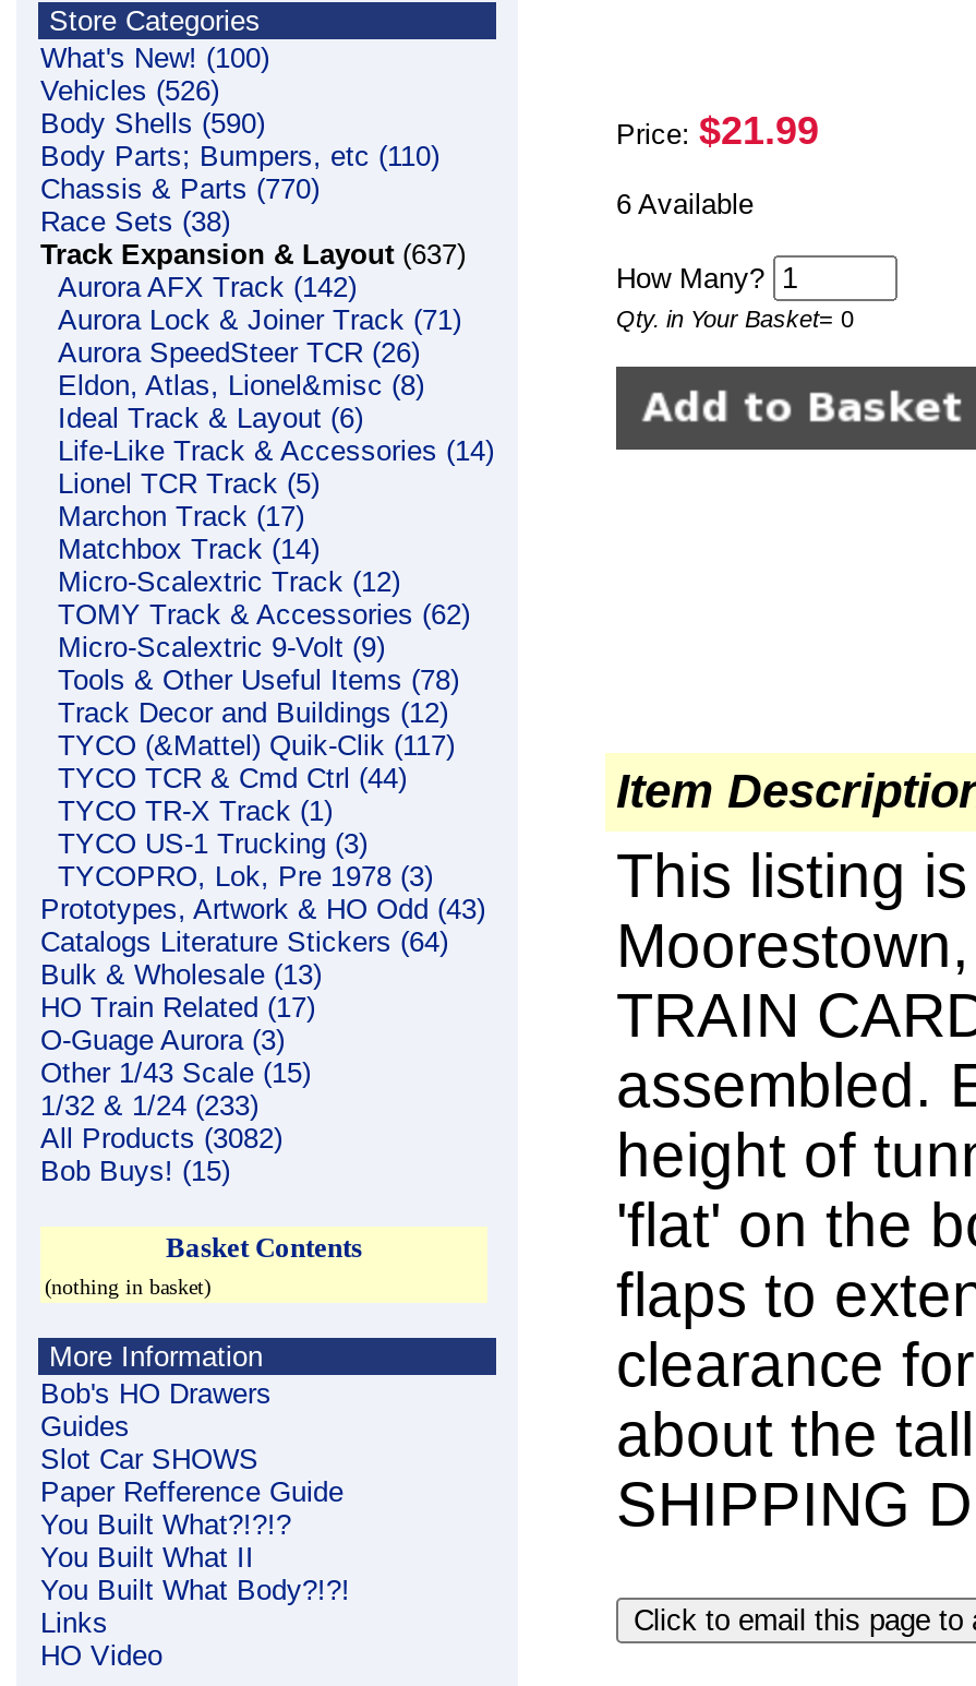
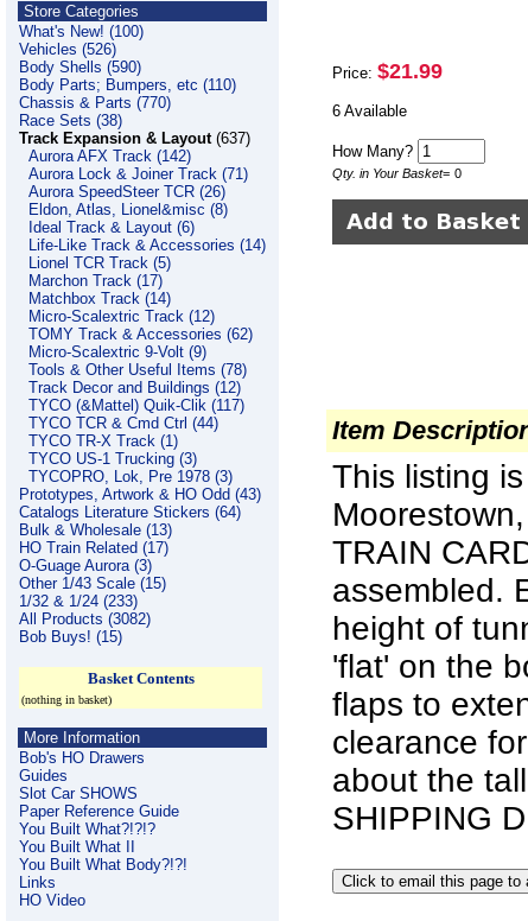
[40,1475,344,1508] Paper Refference Guide -> [19,802,179,820] Paper Reference Guide

